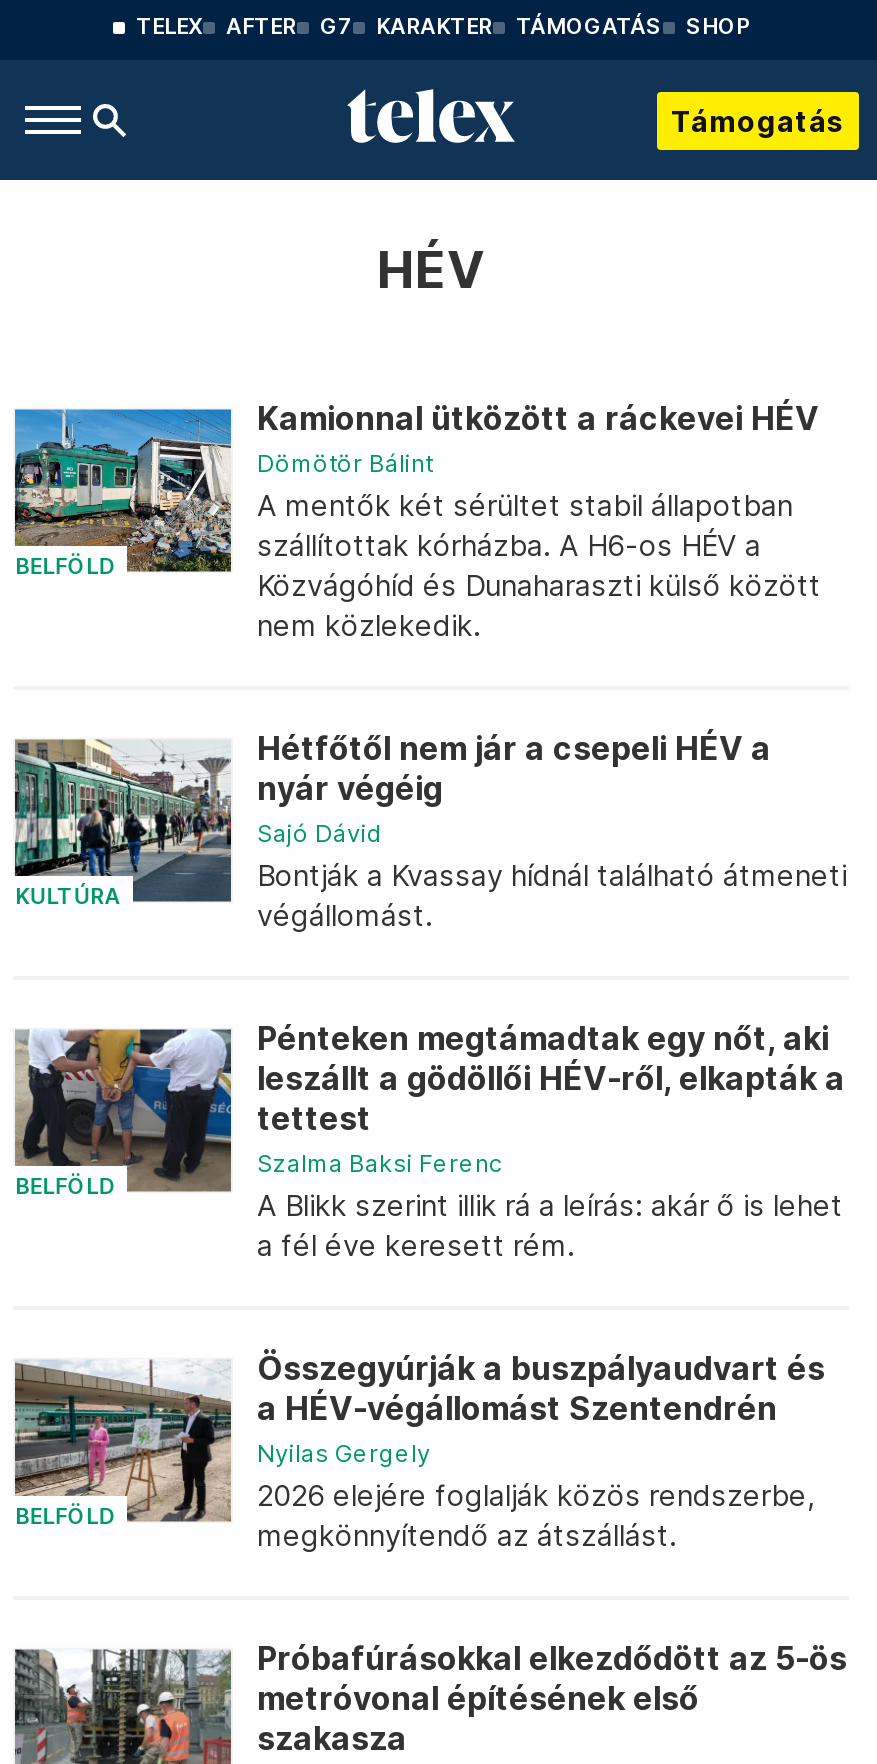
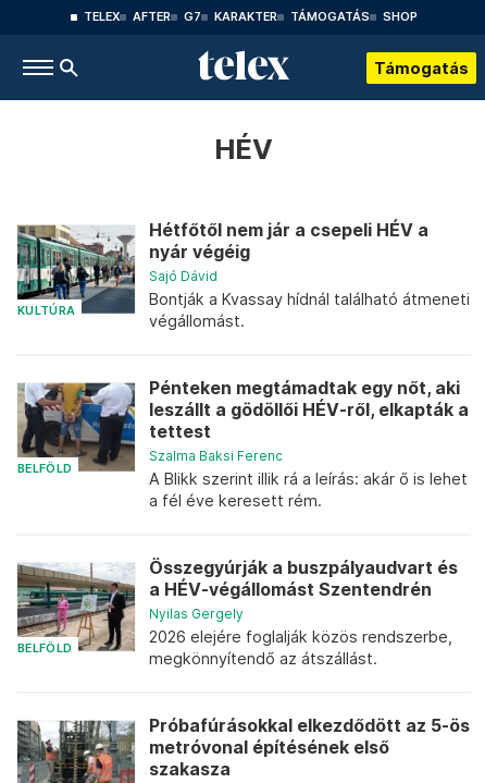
[13,408,229,579] [image] | BELFÖLD -> none
[257,400,821,642] Kamionnal ütközött a ráckevei HÉV | Dömötör Bálint | A mentők két sérültet stabil állapotban | szállítottak kórházba. A H6-os HÉV a | Közvágóhíd és Dunaharaszti külső között | nem közlekedik. -> none

